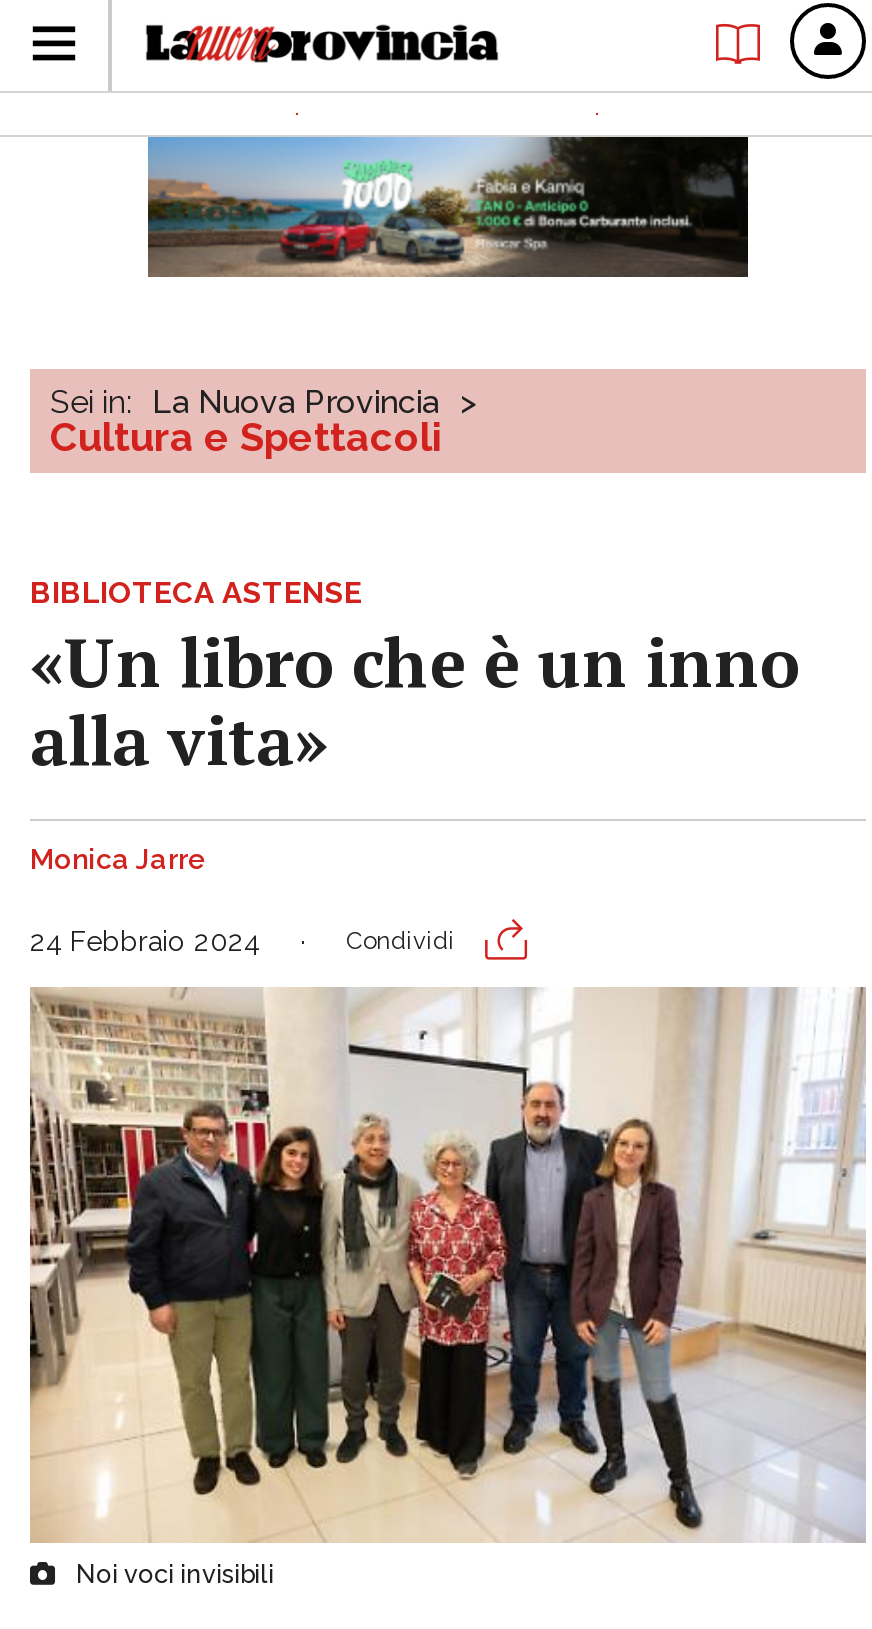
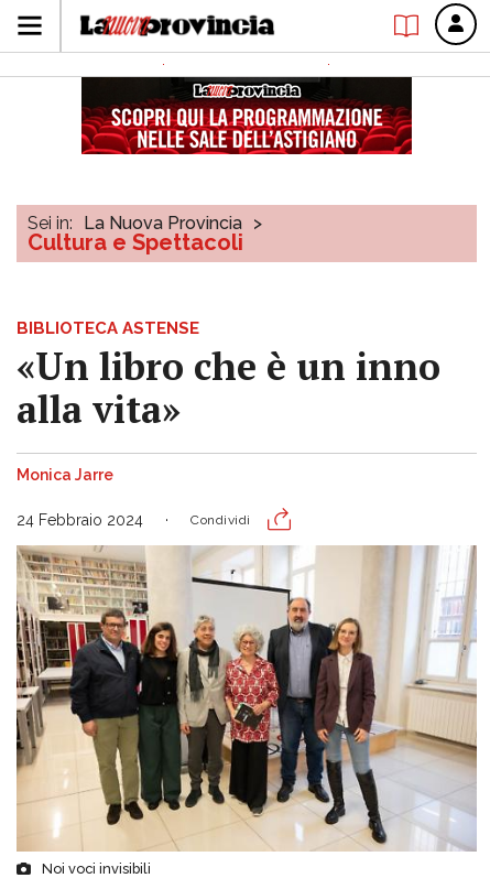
[146,135,750,279] [image] -> [80,76,413,155] [image]

